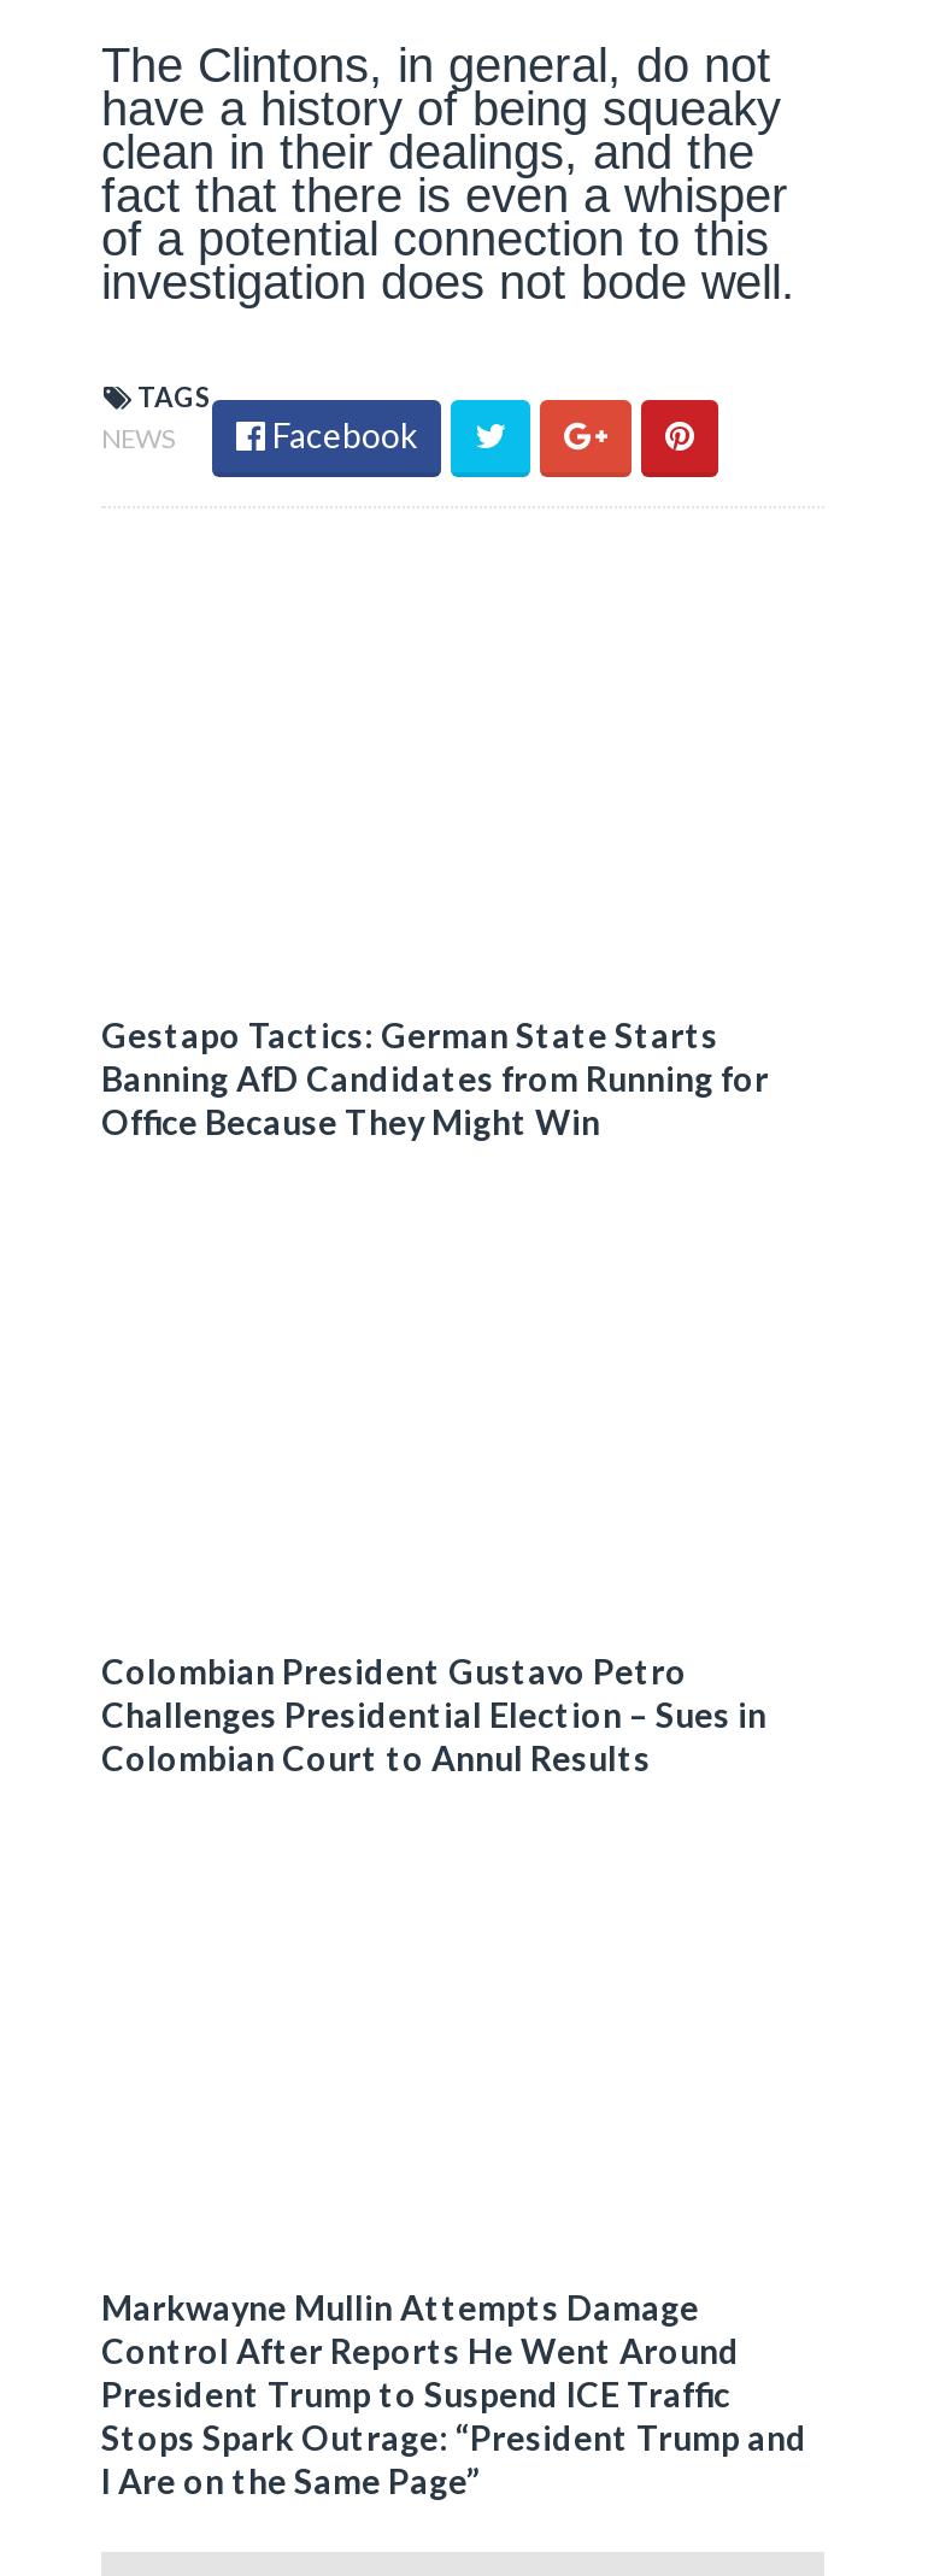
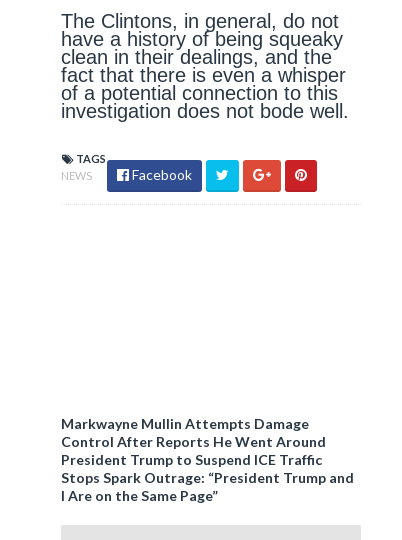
[101,1014,769,1142] Gestapo Tactics: German State Starts | Banning AfD Candidates from Running for | Office Because They Might Win -> none
[101,1651,766,1778] Colombian President Gustavo Petro | Challenges Presidential Election – Sues in | Colombian Court to Annul Results -> none

